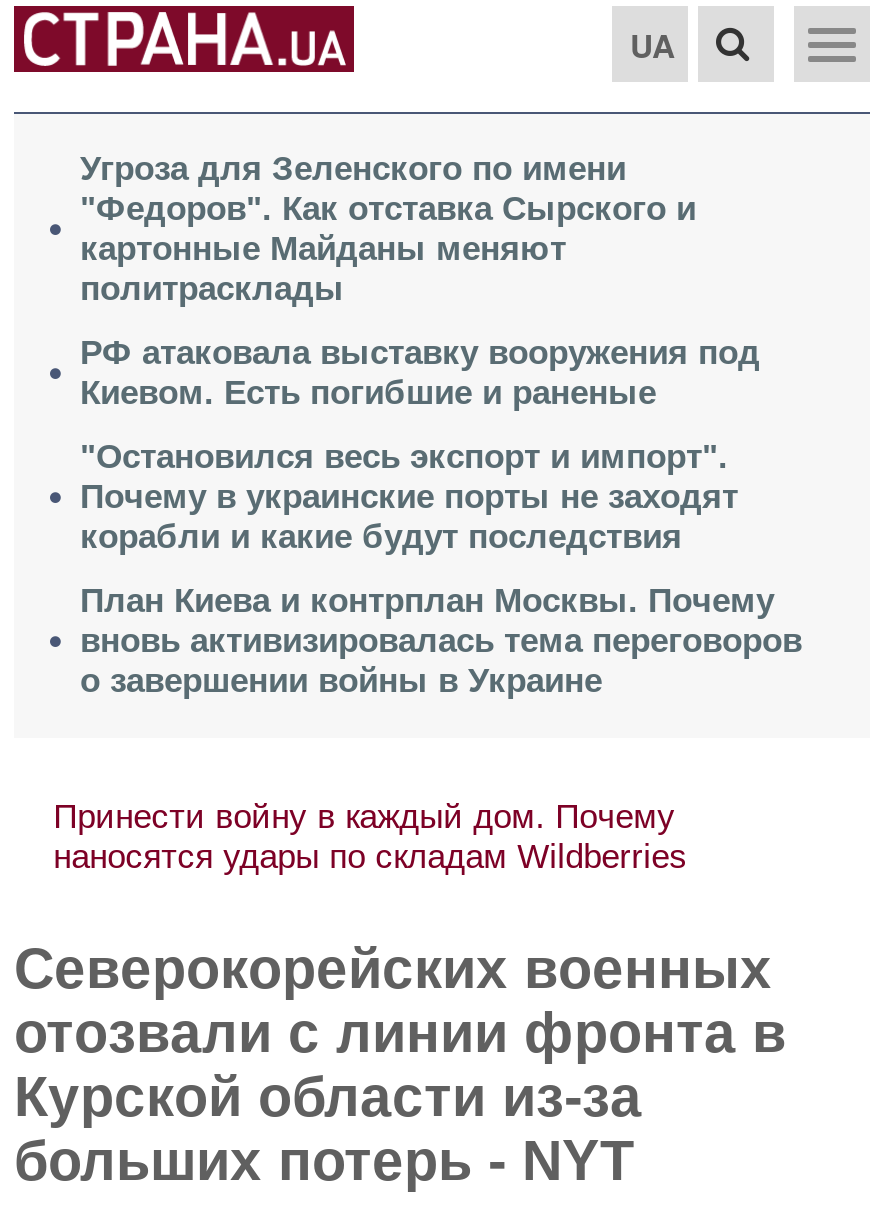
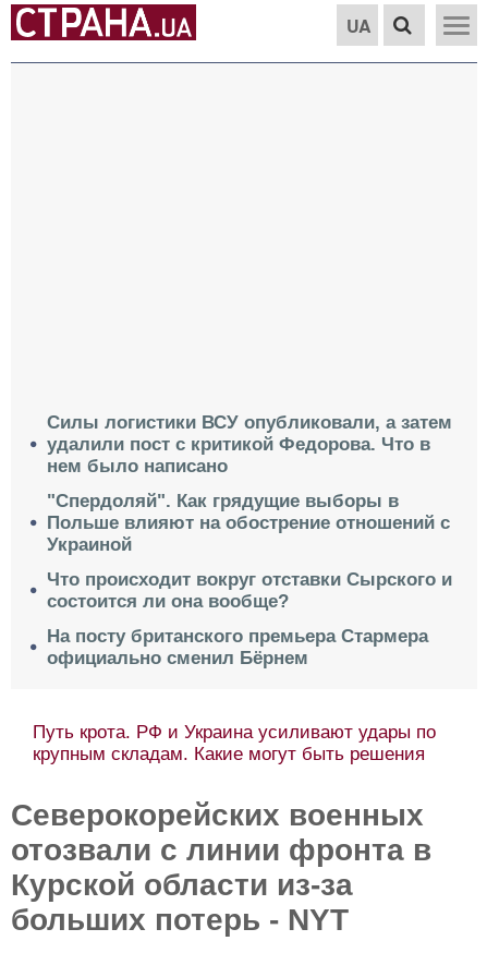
[80,150,696,308] Угроза для Зеленского по имени | "Федоров". Как отставка Сырского и | картонные Майданы меняют | политрасклады -> [47,412,452,477] Силы логистики ВСУ опубликовали, а затем | удалили пост с критикой Федорова. Что в | нем было написано
[80,334,760,412] РФ атаковала выставку вооружения под | Киевом. Есть погибшие и раненые -> [47,491,450,555] "Спердоляй". Как грядущие выборы в | Польше влияют на обострение отношений с | Украиной
[80,438,738,556] "Остановился весь экспорт и импорт". | Почему в украинские порты не заходят | корабли и какие будут последствия -> [47,569,452,612] Что происходит вокруг отставки Сырского и | состоится ли она вообще?
[80,582,802,700] План Киева и контрплан Москвы. Почему | вновь активизировалась тема переговоров | о завершении войны в Украине -> [47,626,428,668] На посту британского премьера Стармера | официально сменил Бёрнем
[53,798,687,876] Принести войну в каждый дом. Почему | наносятся удары по складам Wildberries -> [32,722,435,764] Путь крота. РФ и Украина усиливают удары по | крупным складам. Какие могут быть решения

